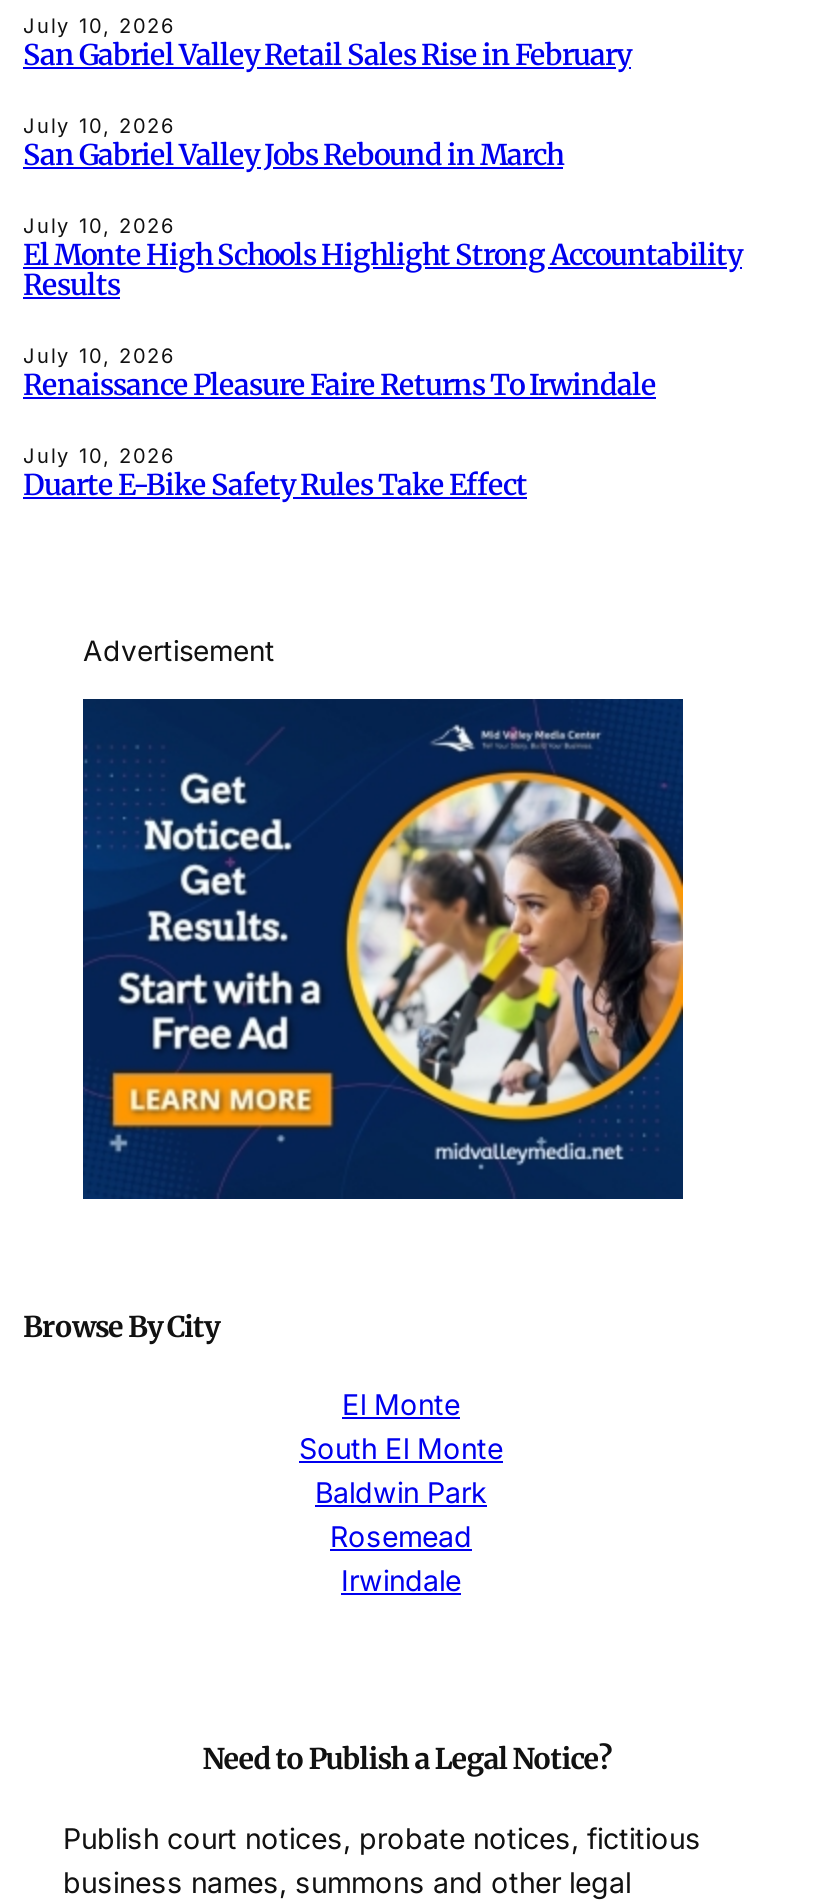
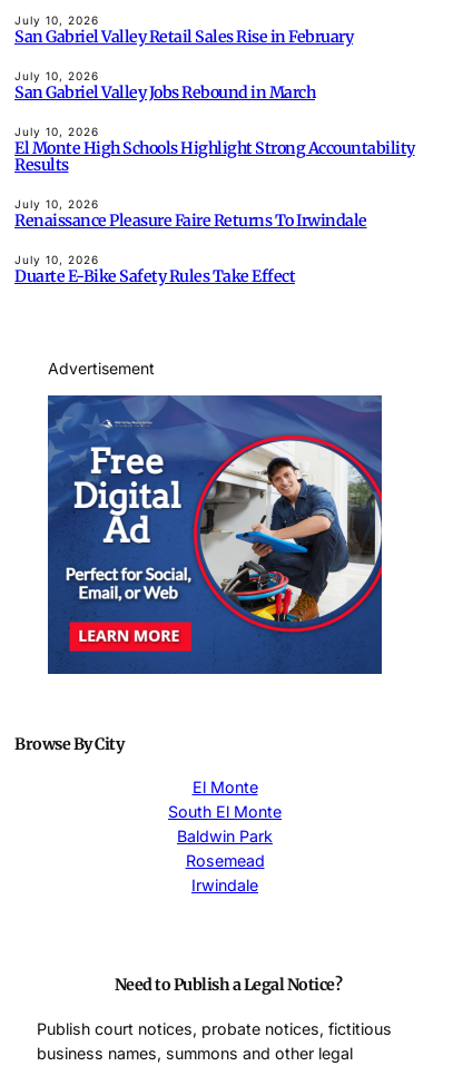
[83,699,685,1199] [image] -> [48,394,383,674] [image]

